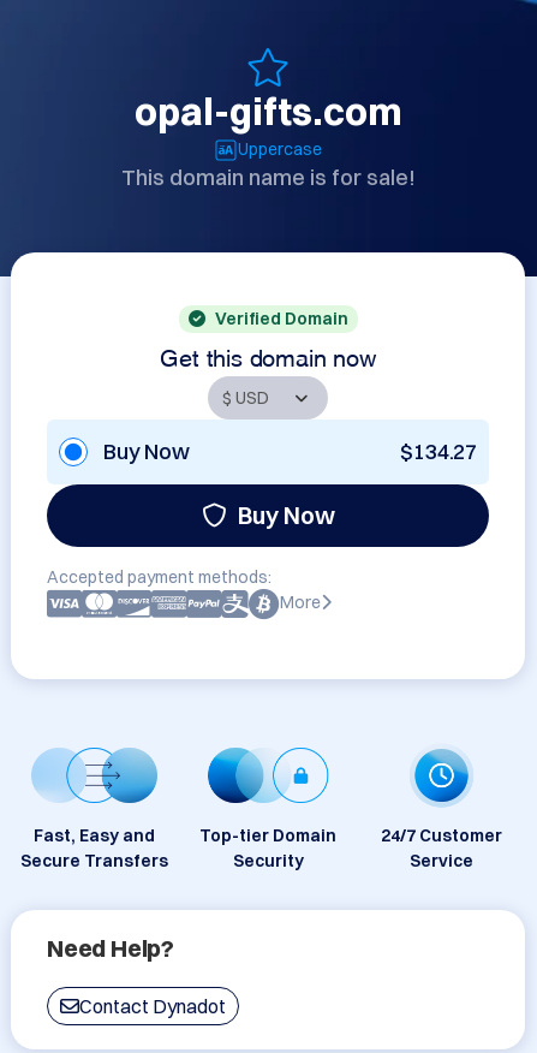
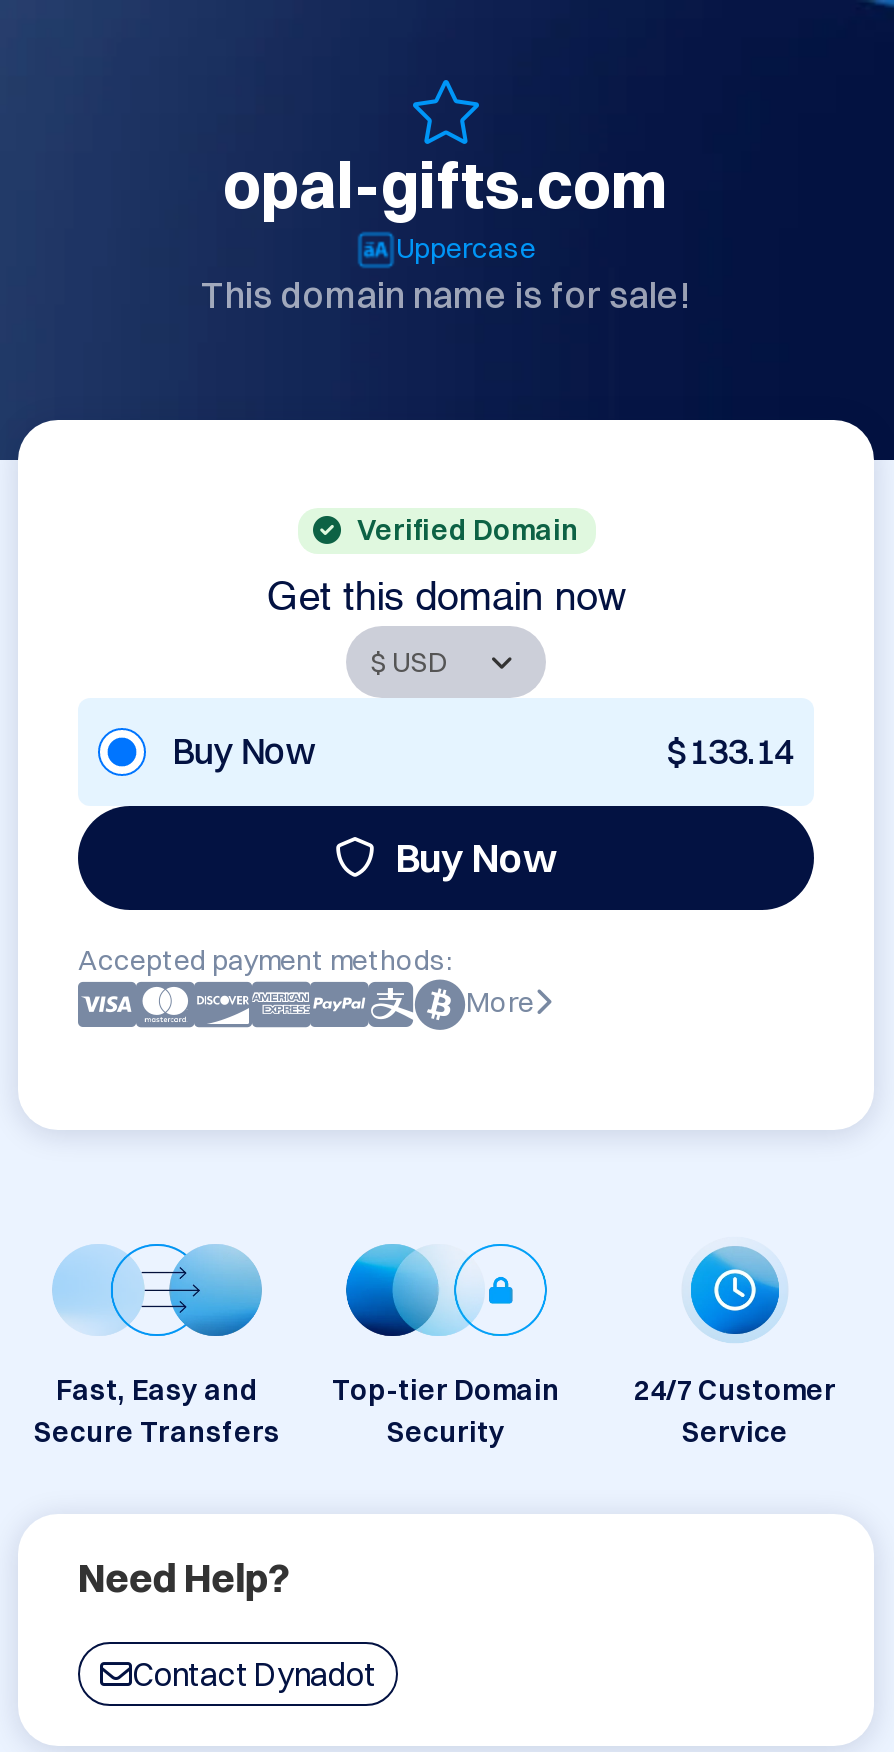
[400,438,477,465] $134.27 -> [666,728,794,774] $133.14

